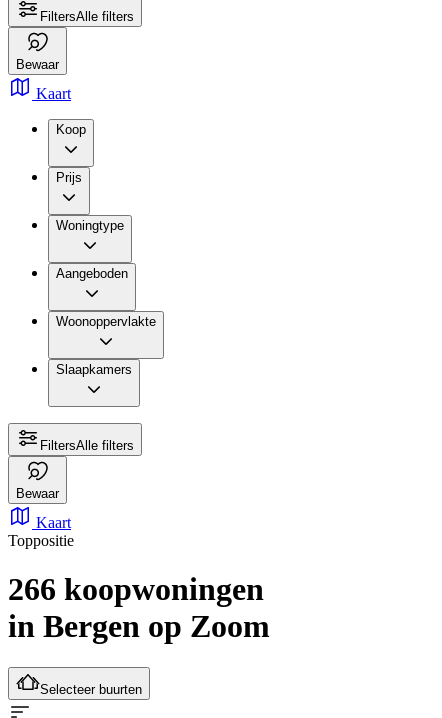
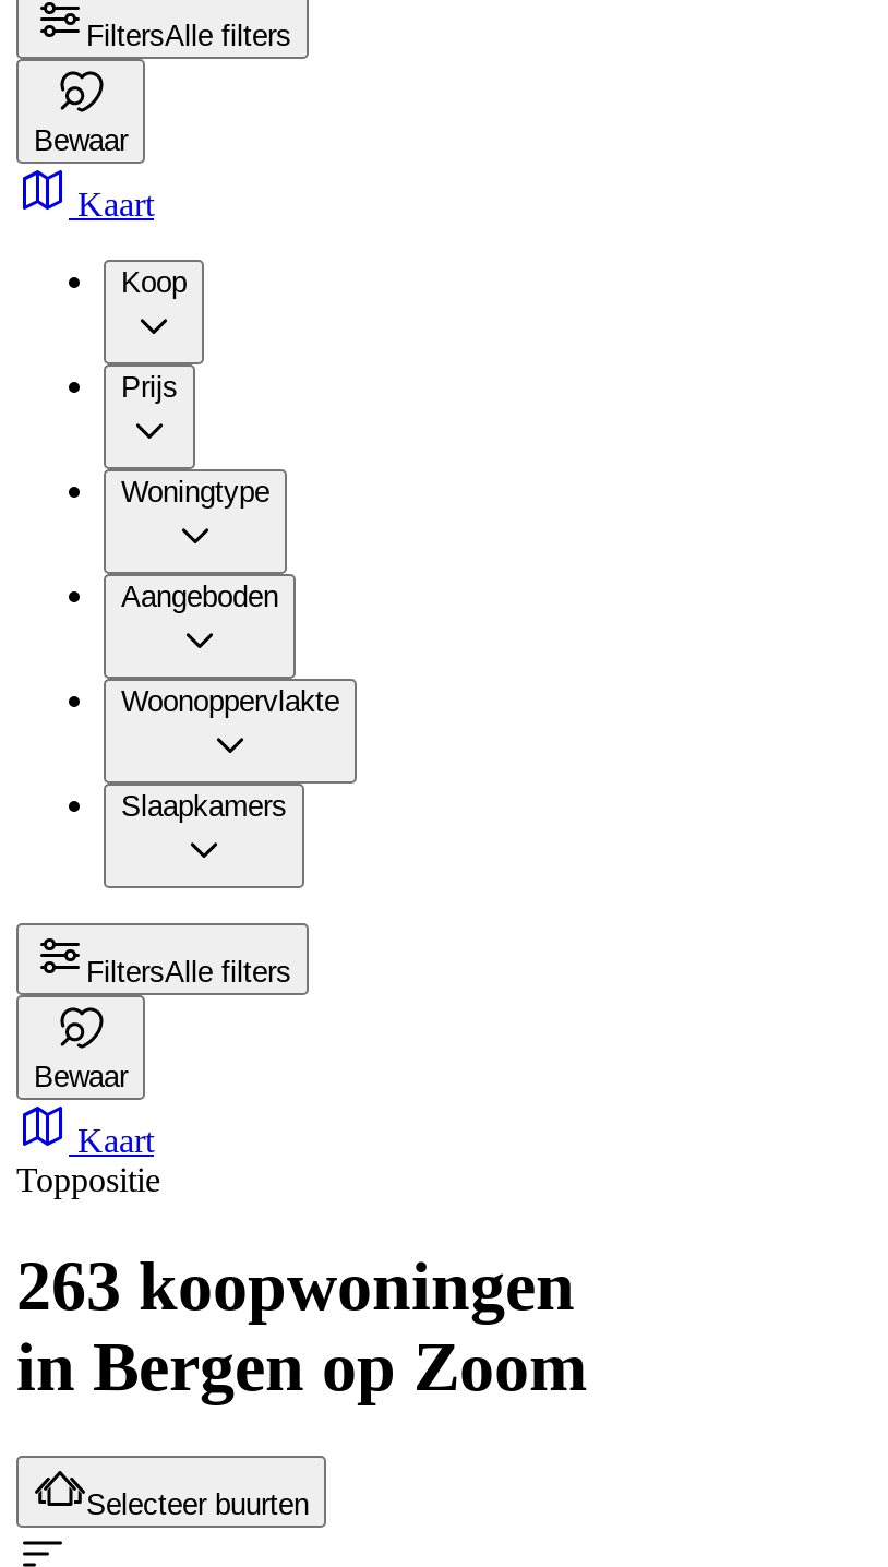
[8,571,264,607] 266 koopwoningen -> [16,1247,575,1325] 263 koopwoningen

